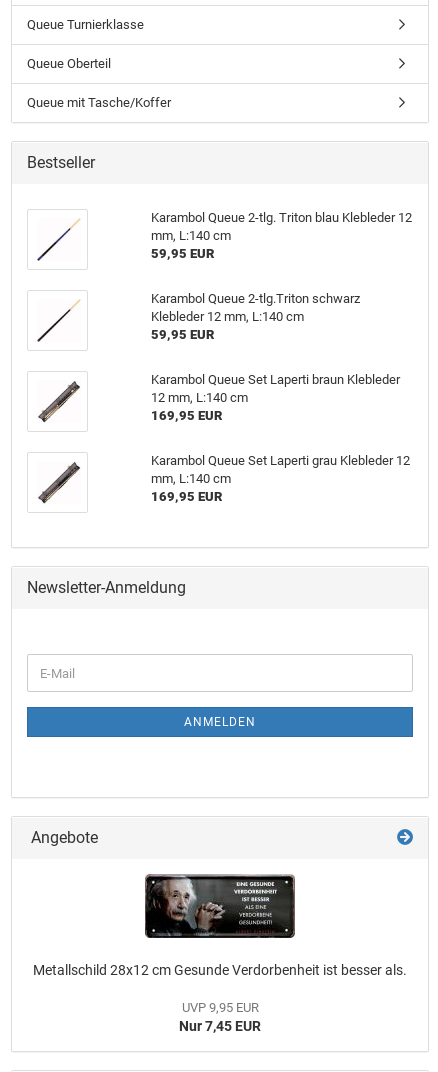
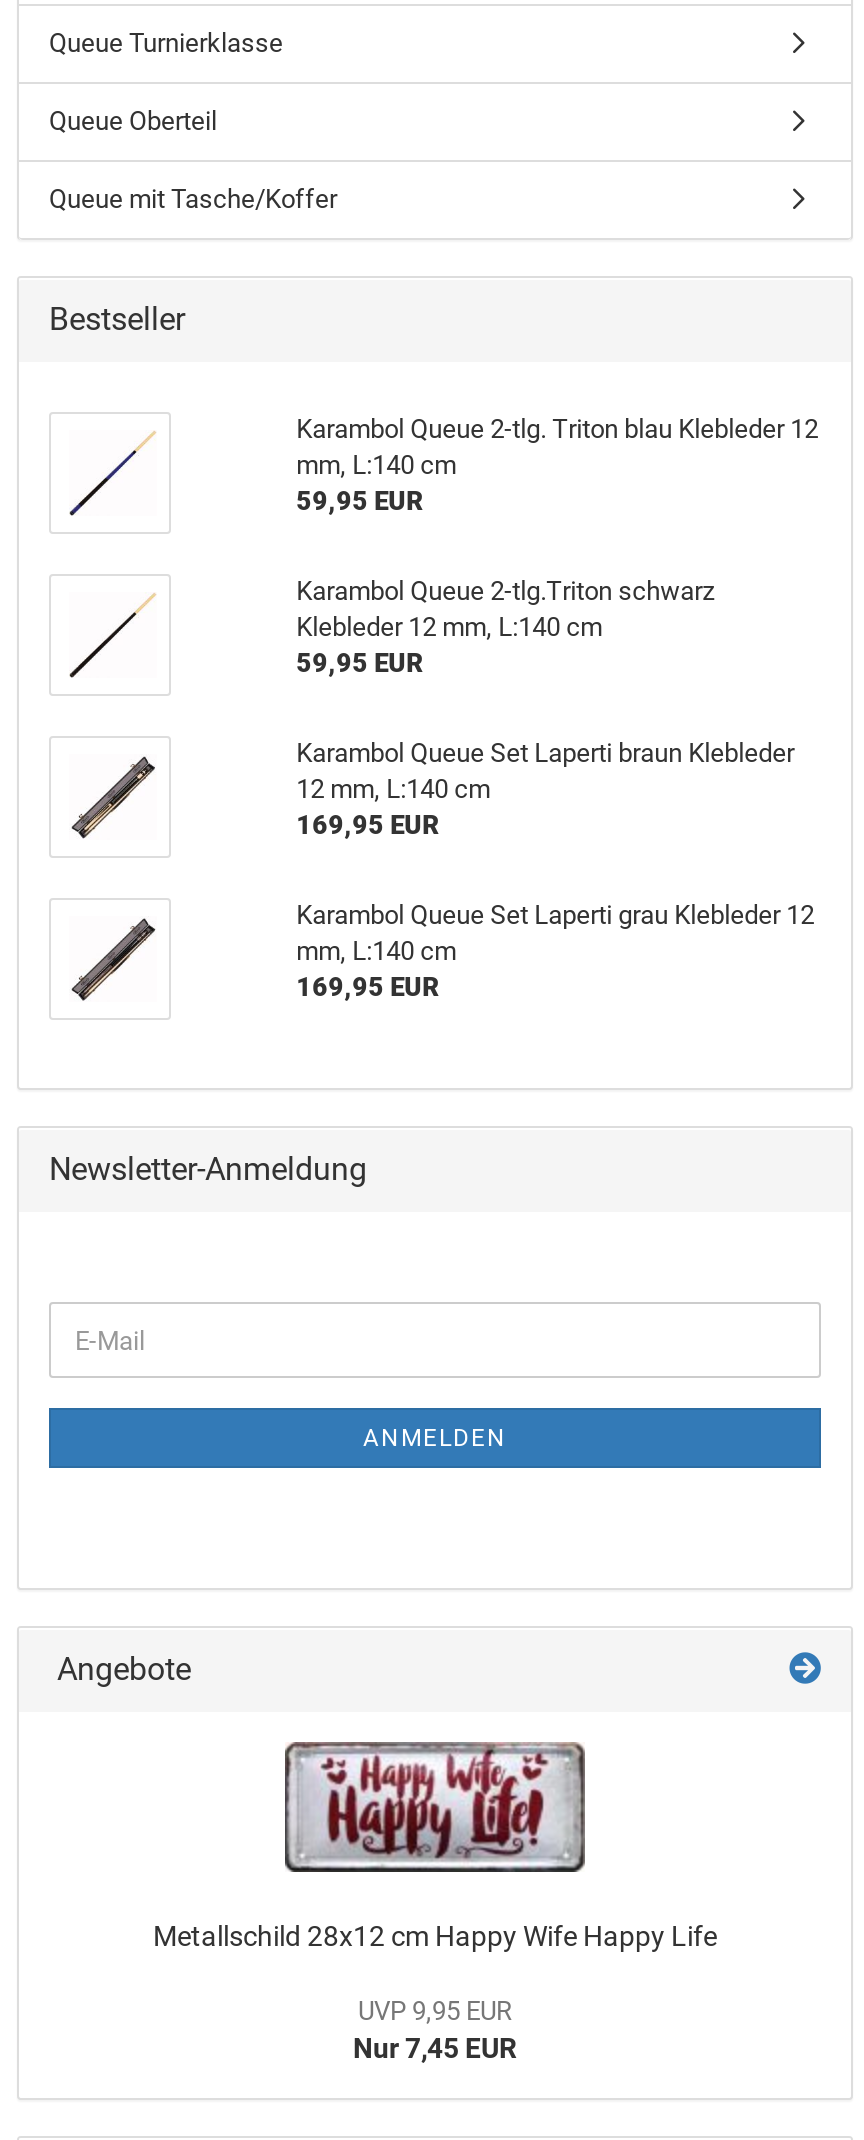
[33,874,407,978] [image] | Metallschild 28x12 cm Gesunde Verdorbenheit ist besser als. -> [153,1742,717,1952] [image] | Metallschild 28x12 cm Happy Wife Happy Life

